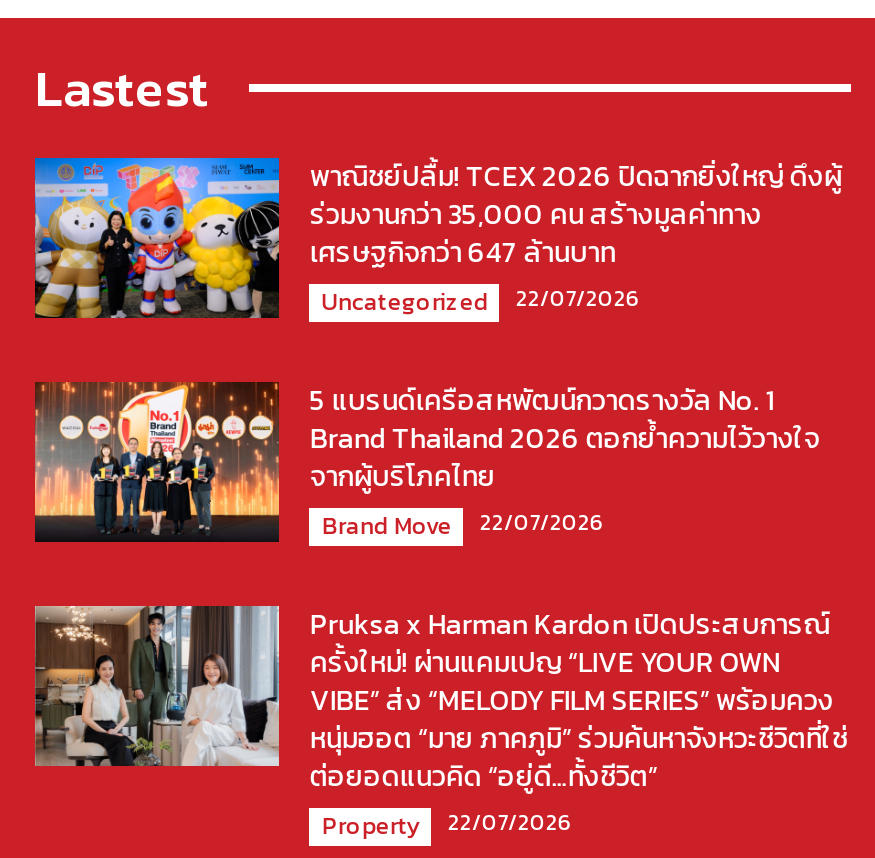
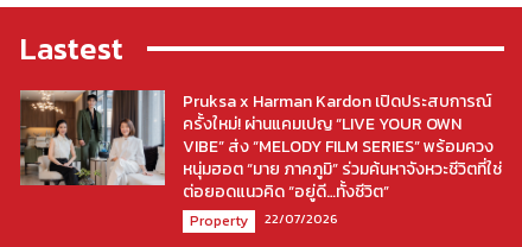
[33,156,842,545] [image] | พาณิชย์ปลื้ม! TCEX 2026 ปิดฉากยิ่งใหญ่ ดึงผู้ | ร่วมงานกว่า 35,000 คน สร้างมูลค่าทาง | เศรษฐกิจกว่า 647 ล้านบาท | Uncategorized | 22/07/2026 | 5 แบรนด์เครือสหพัฒน์กวาดรางวัล No. 1 | Brand Thailand 2026 ตอกย้ำความไว้วางใจ | จากผู้บริโภคไทย | Brand Move | 22/07/2026 -> none
[33,380,281,544] [image] -> none

